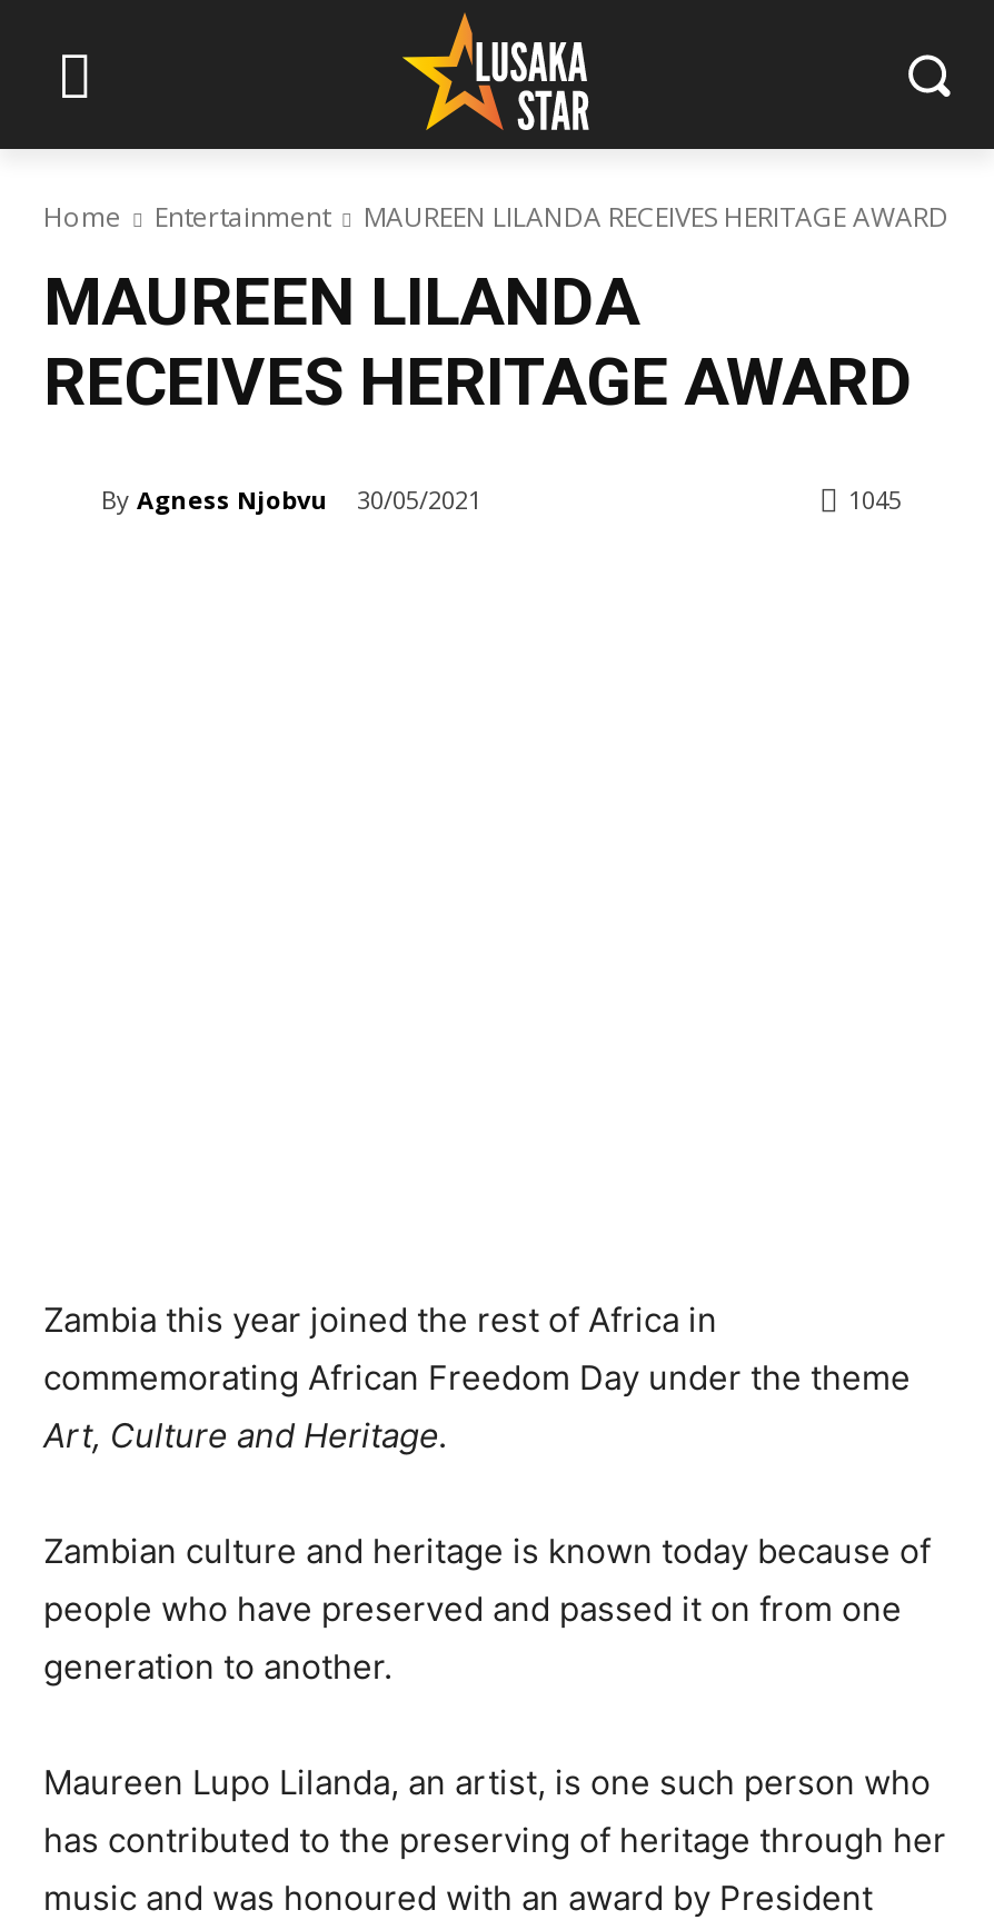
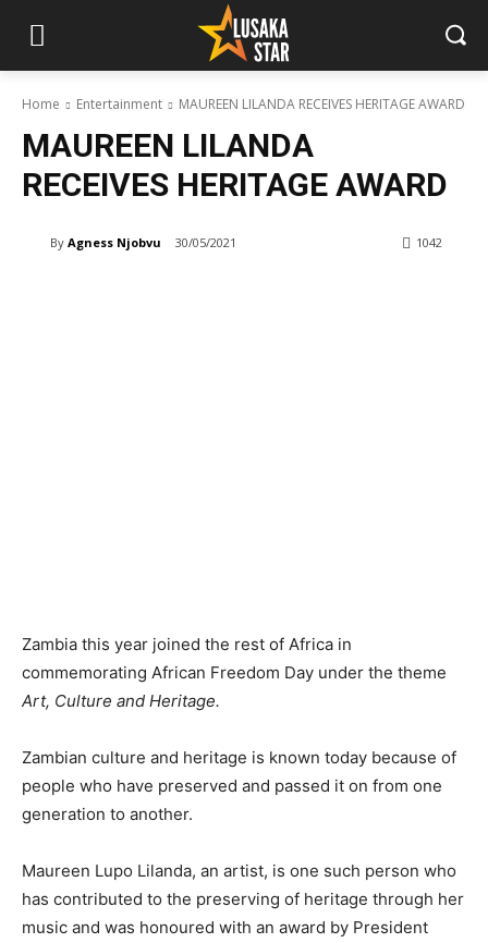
[848,484,902,517] 1045 -> [416,235,442,251] 1042

